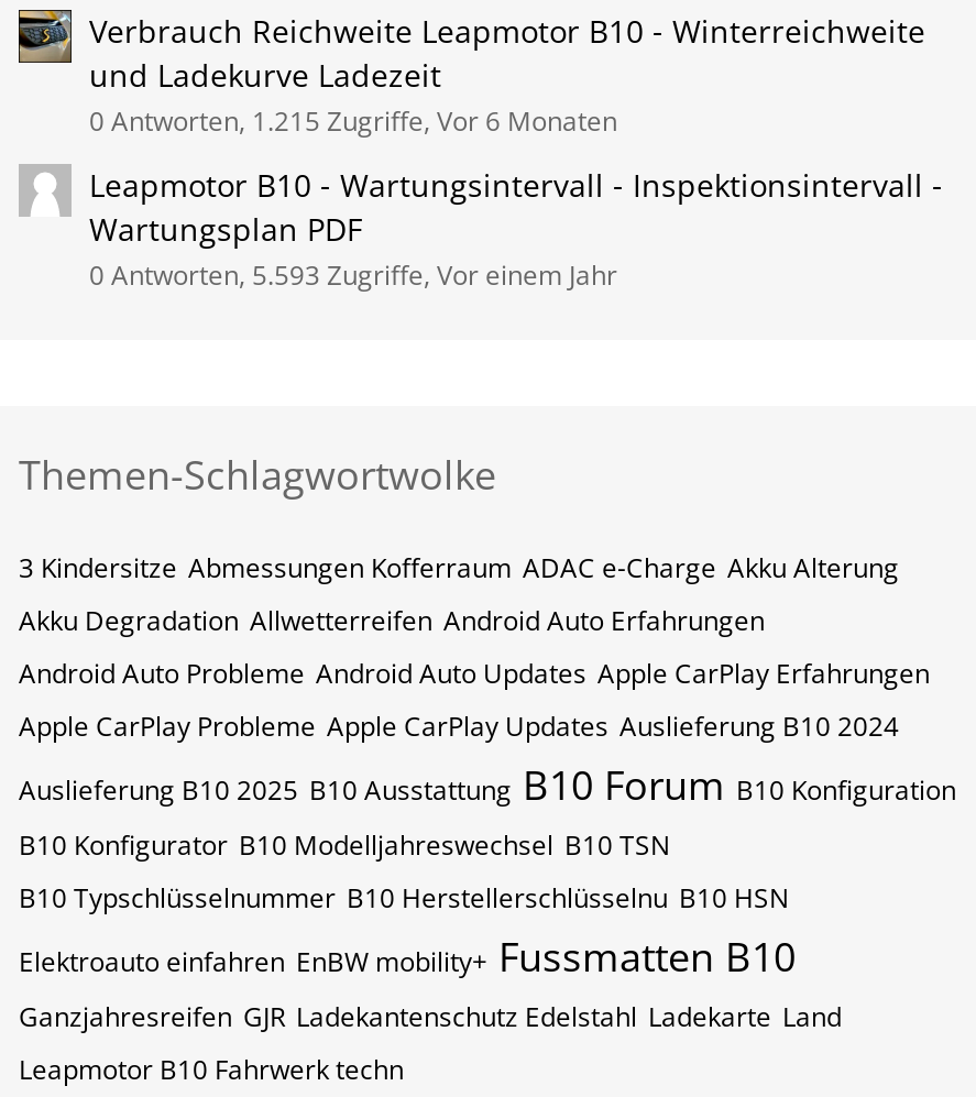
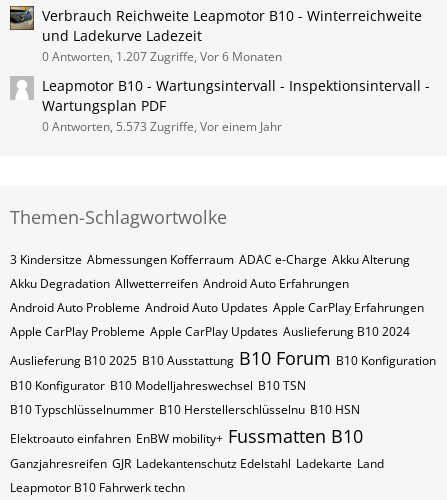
[89,102,617,140] 0 Antworten, 1.215 Zugriffe, Vor 6 Monaten -> [42,48,282,65] 0 Antworten, 1.207 Zugriffe, Vor 6 Monaten
[89,256,617,294] 0 Antworten, 5.593 Zugriffe, Vor einem Jahr -> [42,118,282,135] 0 Antworten, 5.573 Zugriffe, Vor einem Jahr

